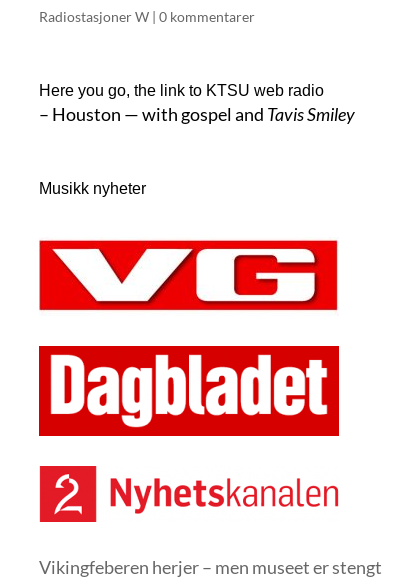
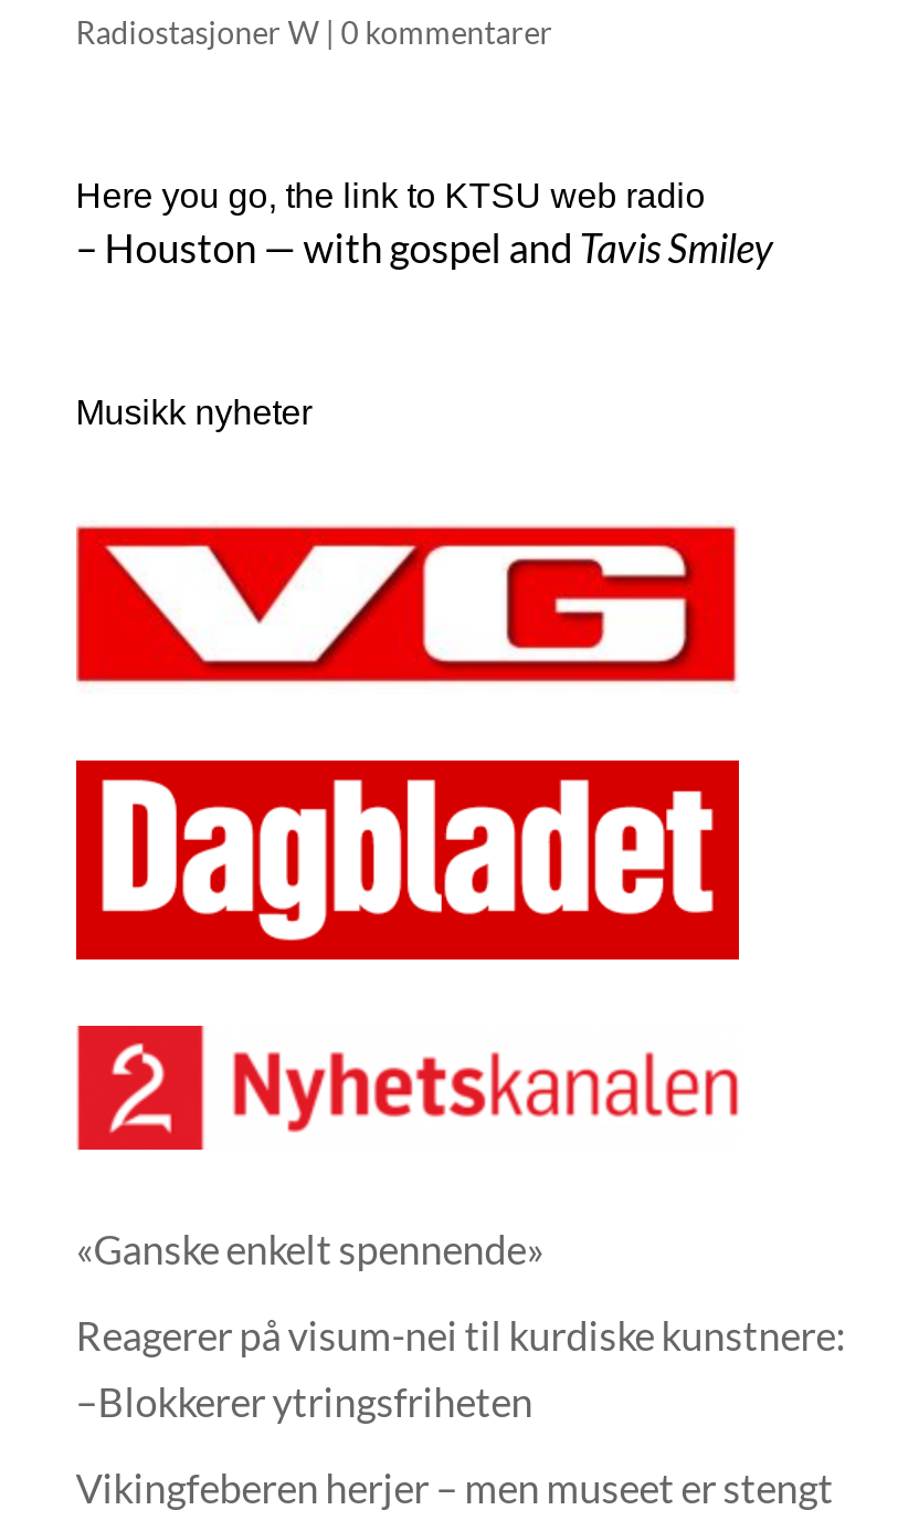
none -> [76,1225,847,1426] «Ganske enkelt spennende» | Reagerer på visum-nei til kurdiske kunstnere: | –Blokkerer ytringsfriheten

